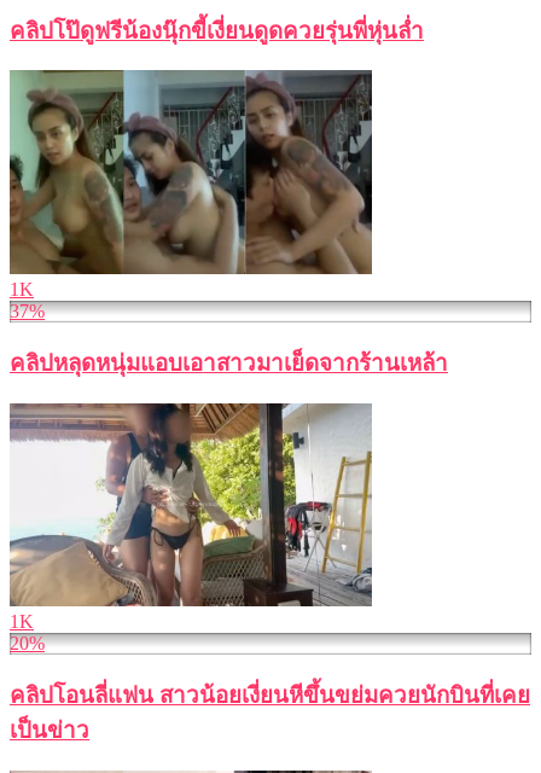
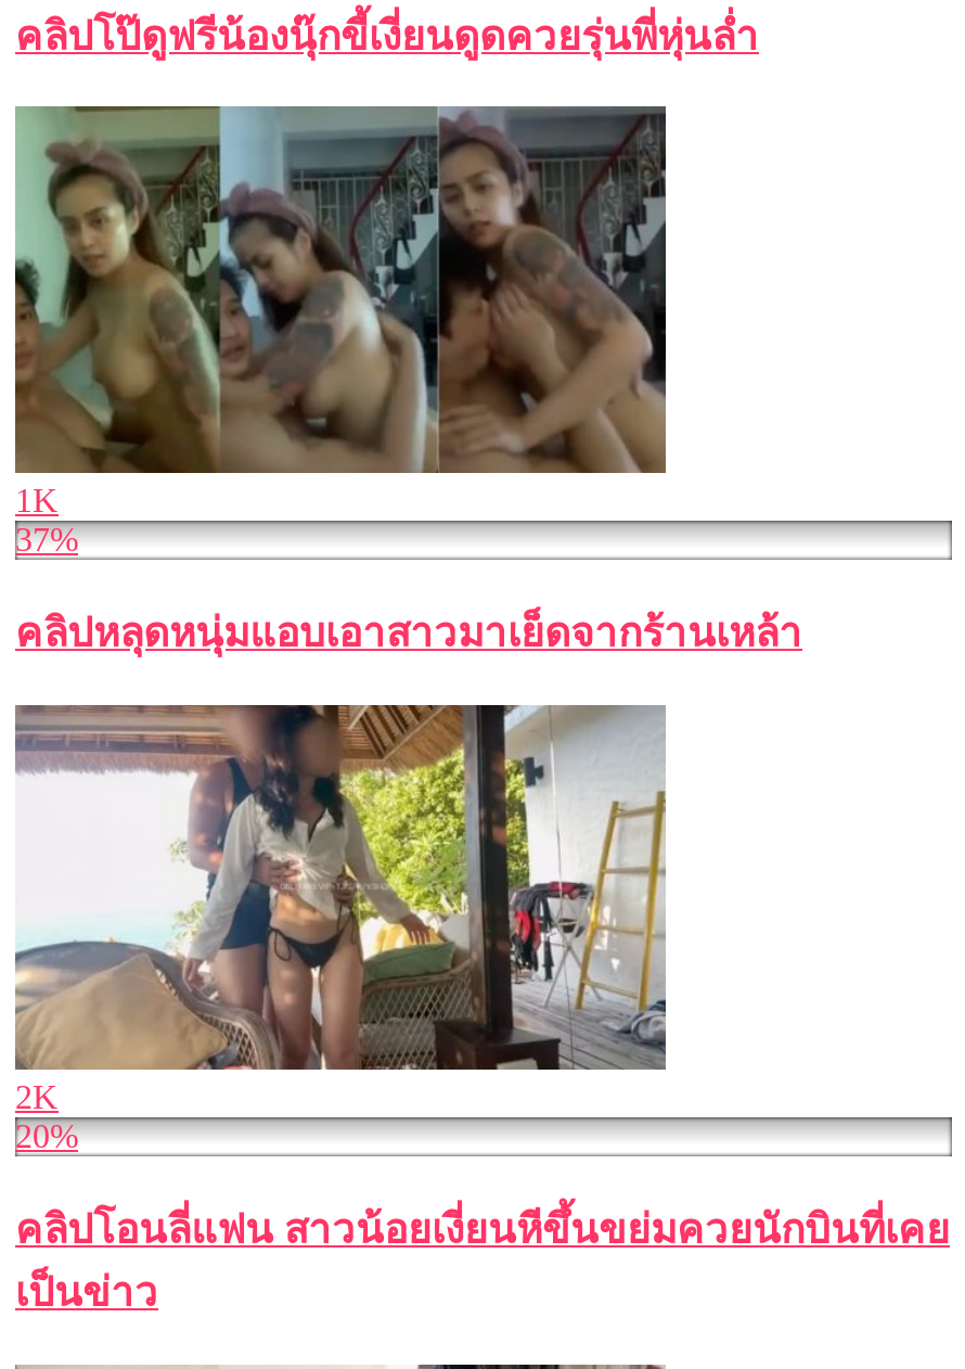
[10,612,34,632] 1K -> [15,1079,59,1116] 2K

